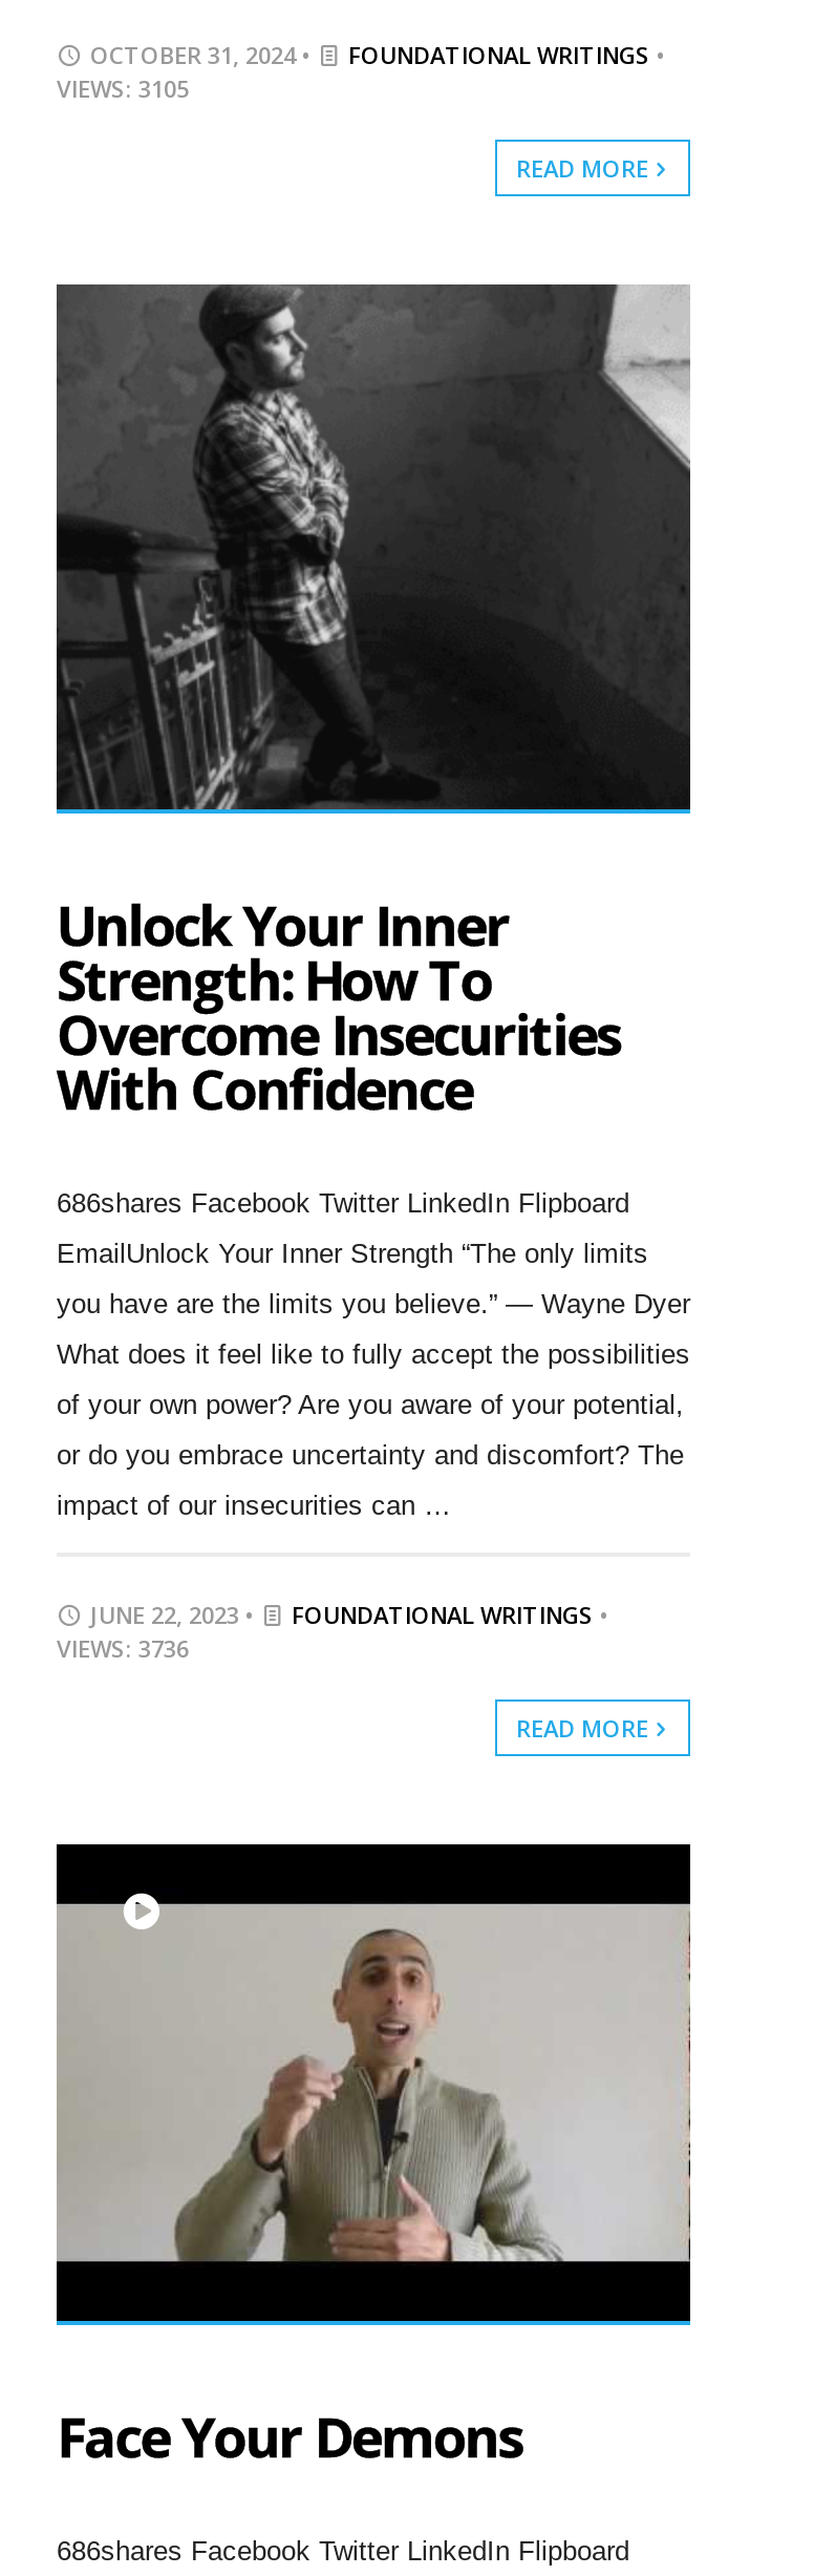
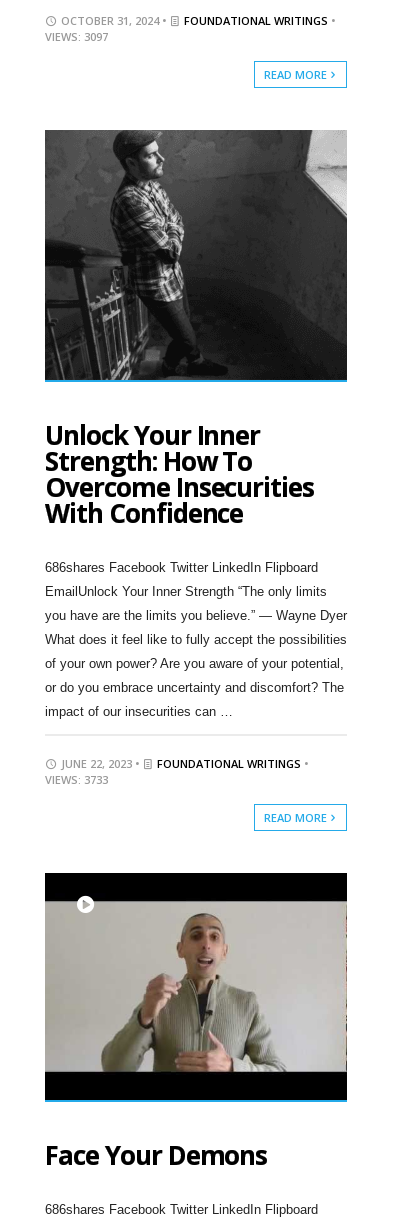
[57,73,189,104] VIEWS: 3105 -> [45,29,108,44] VIEWS: 3097
[57,1633,189,1664] VIEWS: 3736 -> [45,772,108,787] VIEWS: 3733

